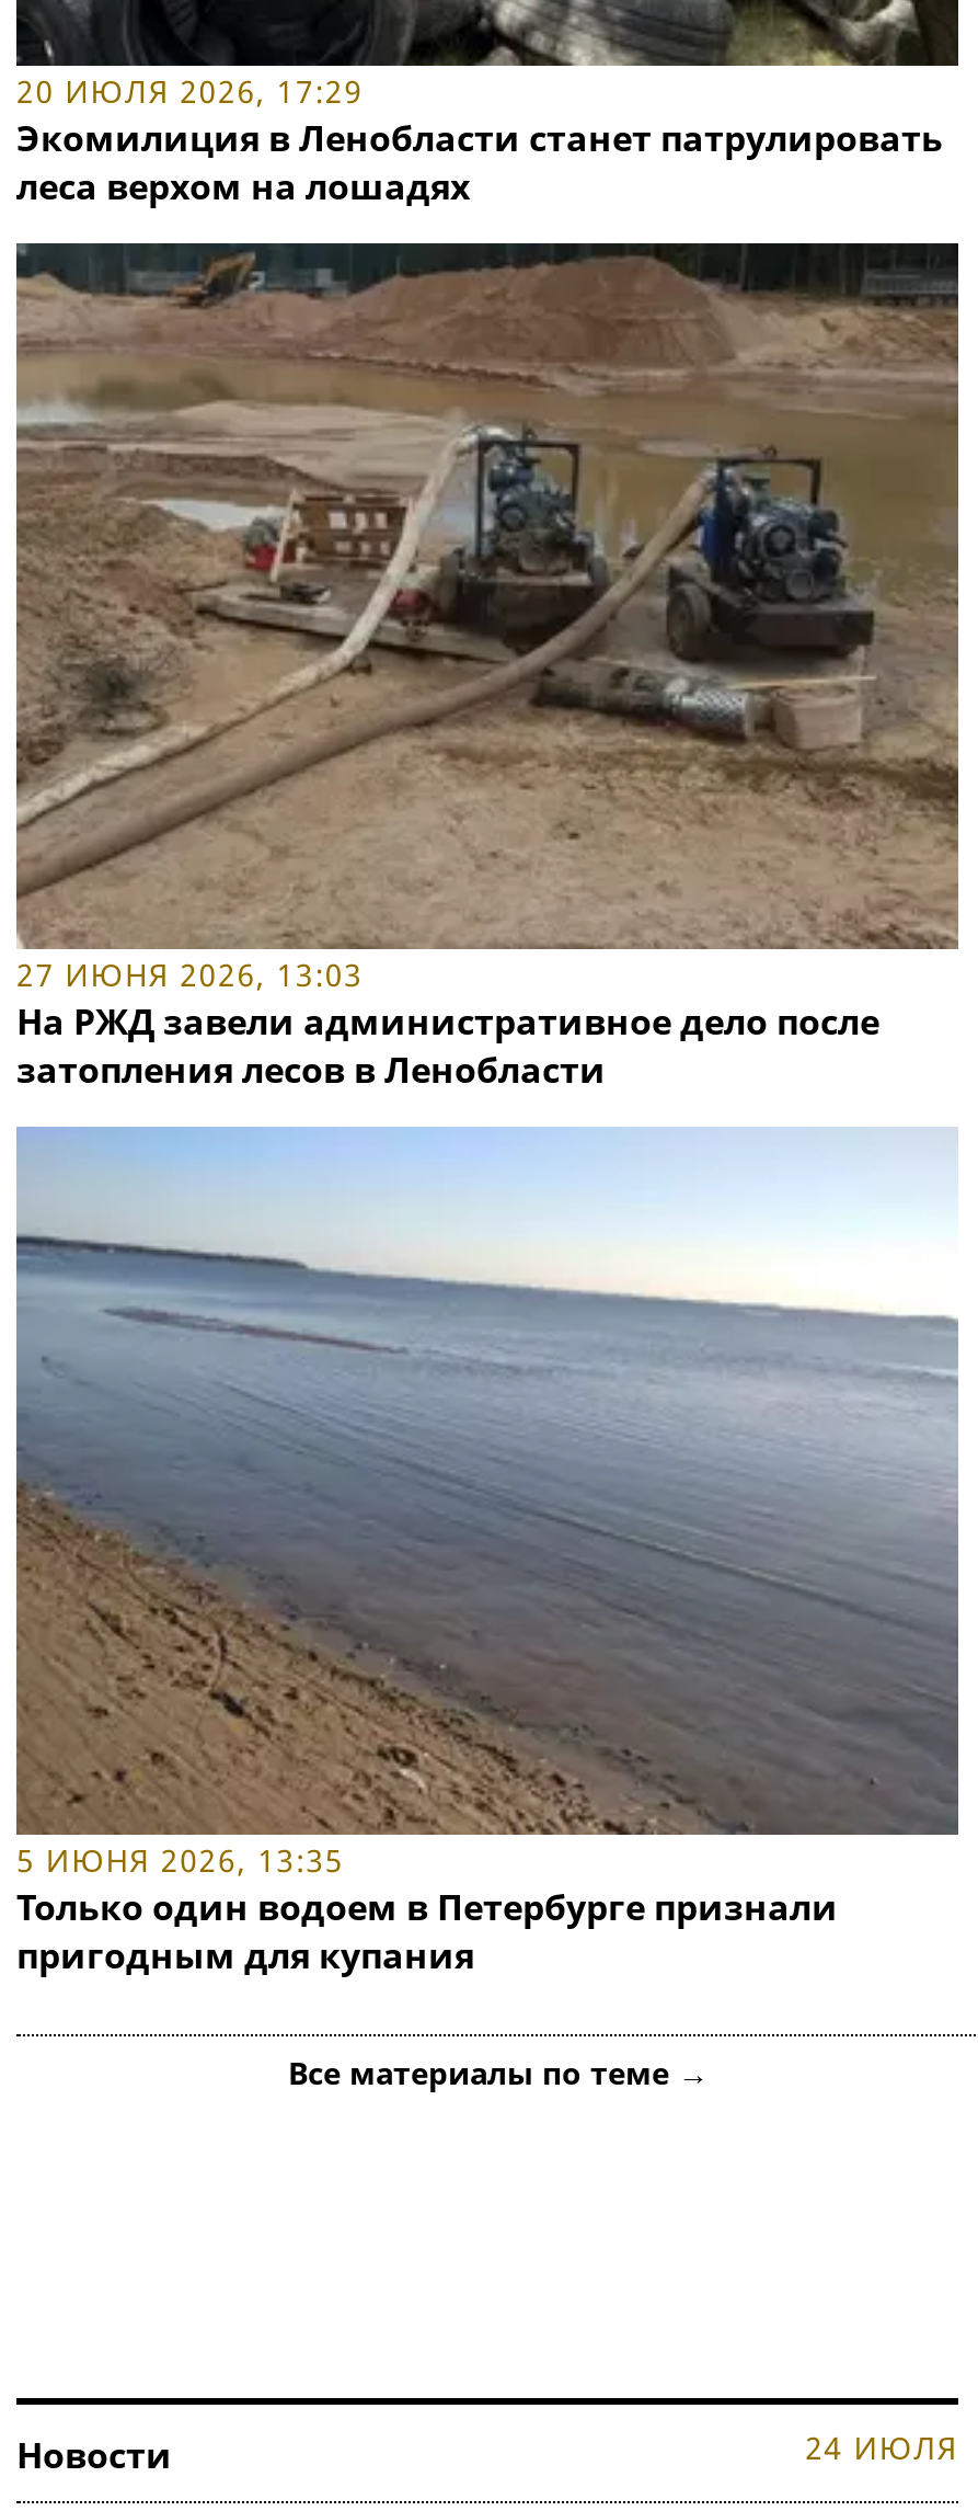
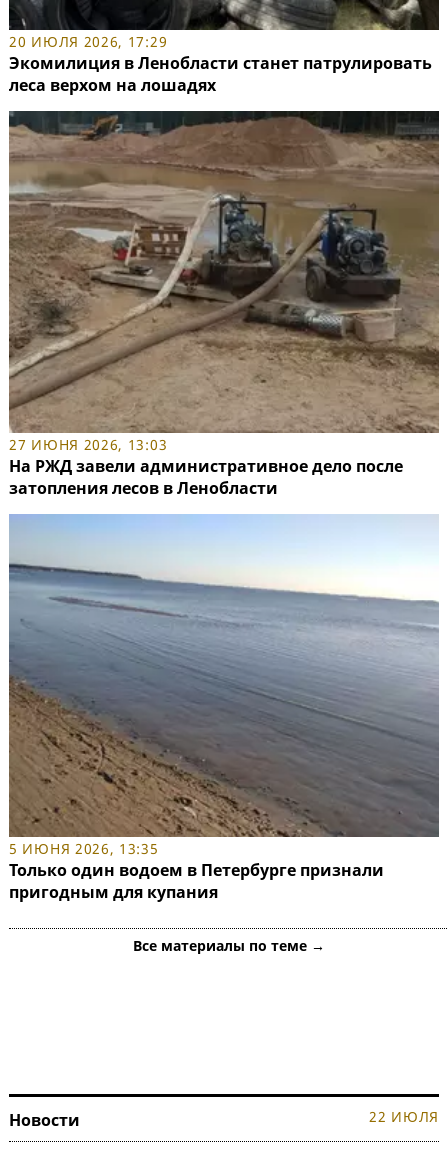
[805,2426,958,2467] 24 ИЮЛЯ -> [369,1107,439,1126] 22 ИЮЛЯ

